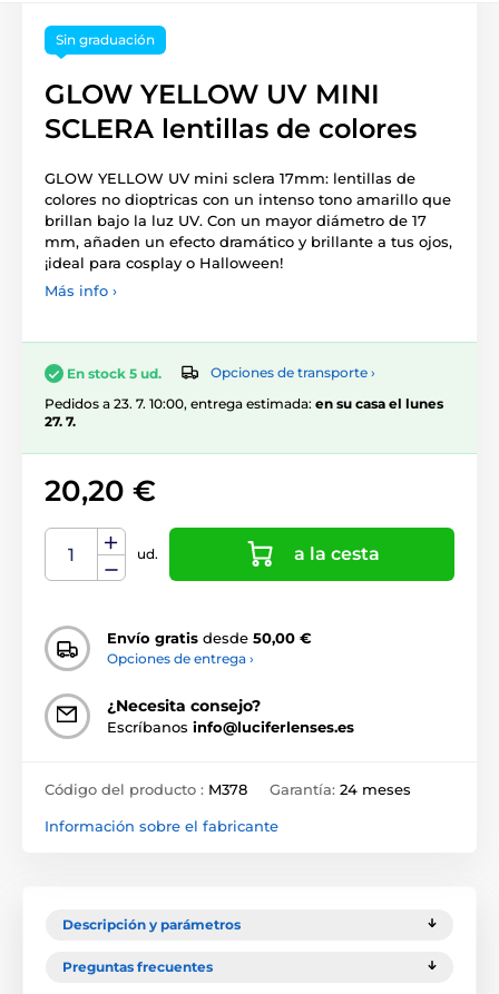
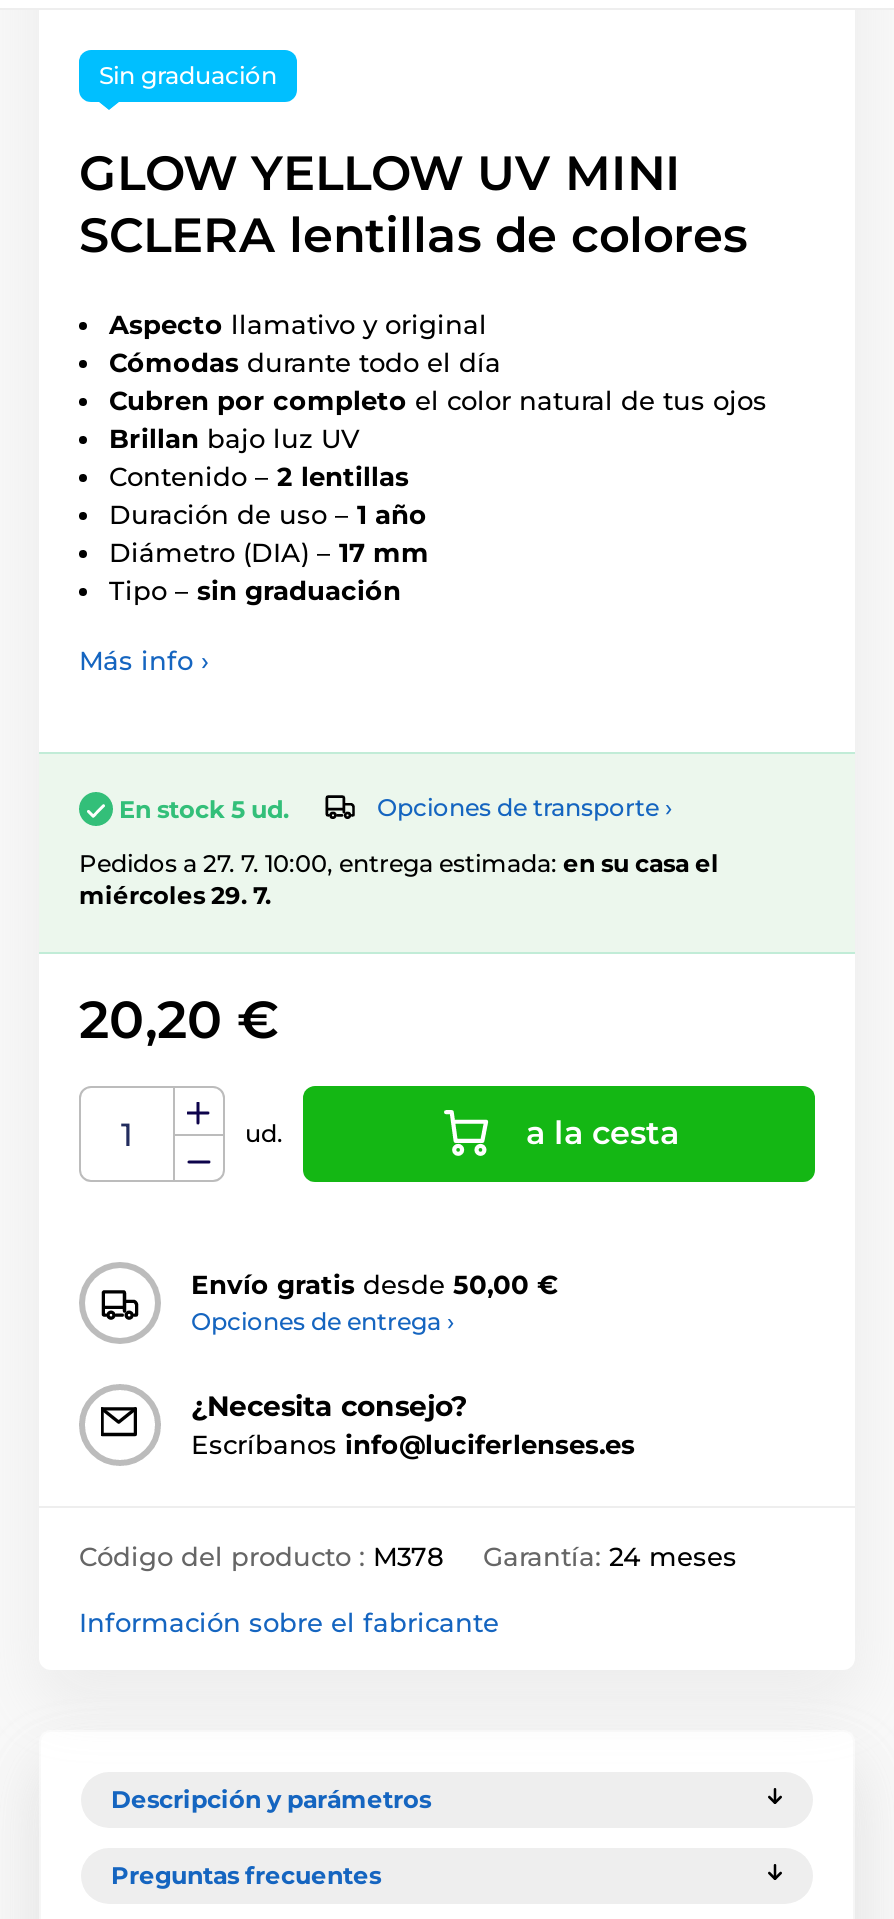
[45,169,452,271] GLOW YELLOW UV mini sclera 17mm: lentillas de | colores no dioptricas con un intenso tono amarillo que | brillan bajo la luz UV. Con un mayor diámetro de 17 | mm, añaden un efecto dramático y brillante a tus ojos, | ¡ideal para cosplay o Halloween! -> [109,307,767,605] Aspecto llamativo y original | Cómodas durante todo el día | Cubren por completo el color natural de tus ojos | Brillan bajo luz UV | Contenido – 2 lentillas | Duración de uso – 1 año | Diámetro (DIA) – 17 mm | Tipo – sin graduación
[45,395,443,430] Pedidos a 23. 7. 10:00, entrega estimada: en su casa el lunes | 27. 7. -> [79,848,719,910] Pedidos a 27. 7. 10:00, entrega estimada: en su casa el | miércoles 29. 7.

